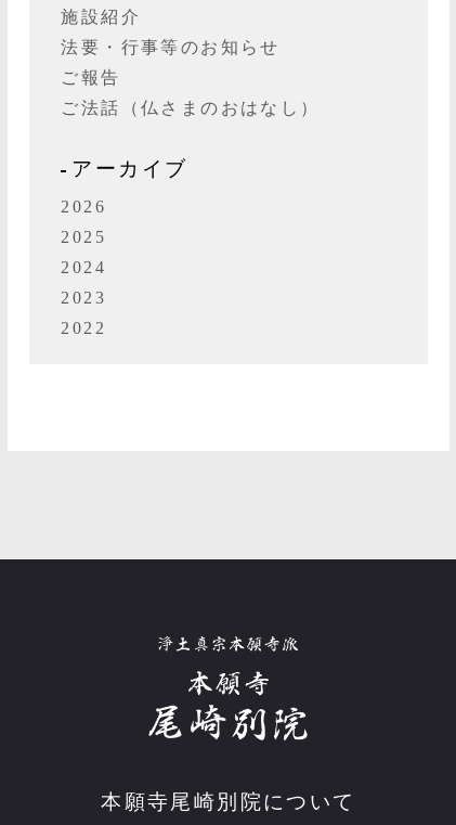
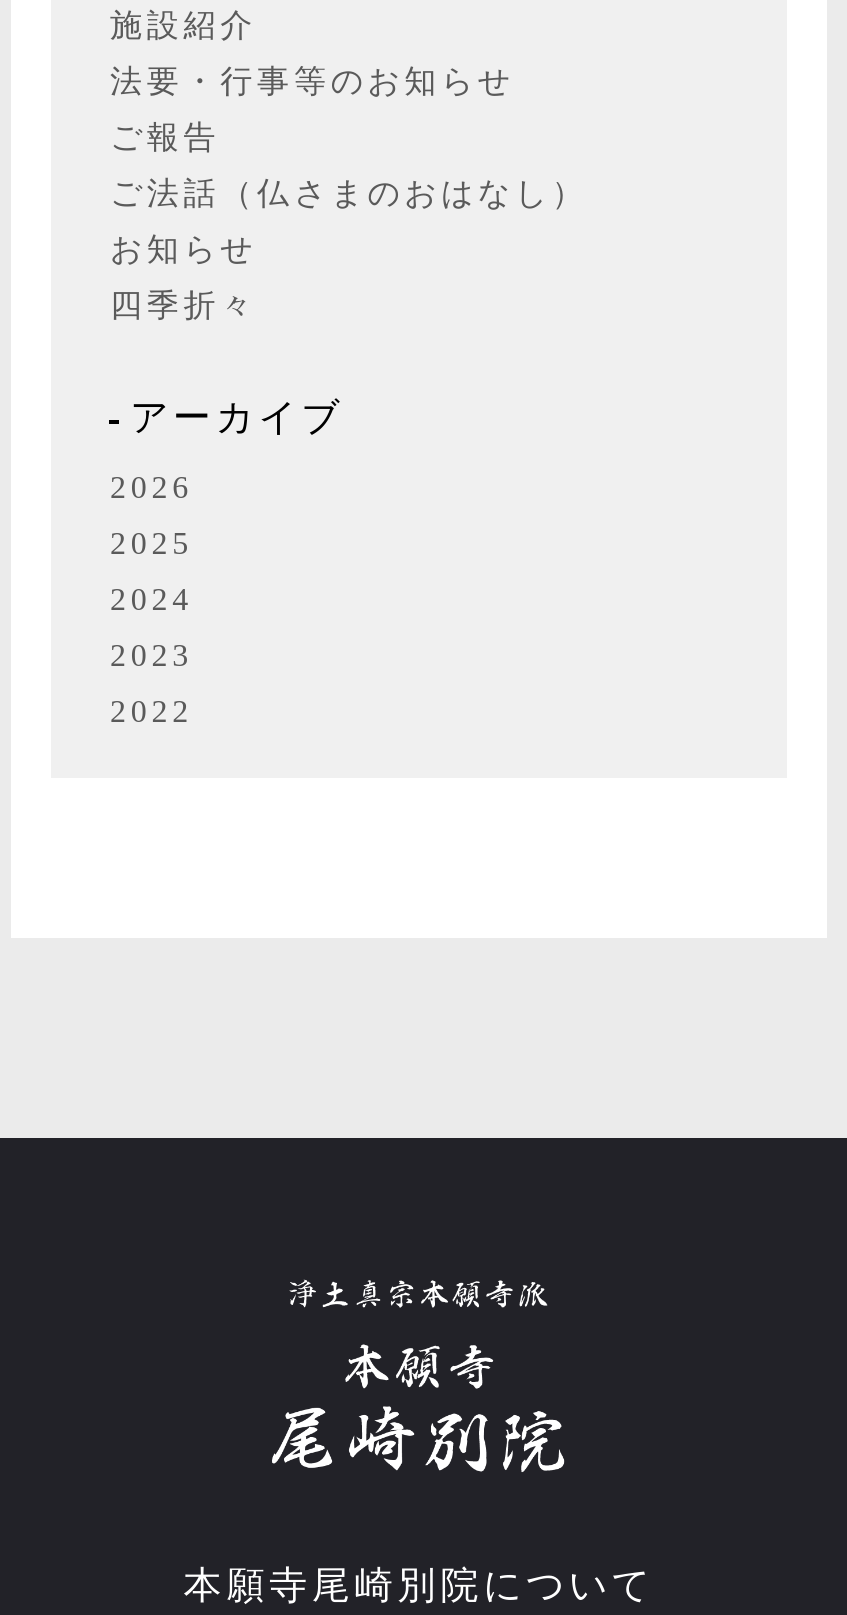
none -> [110,233,257,323] お知らせ | 四季折々

